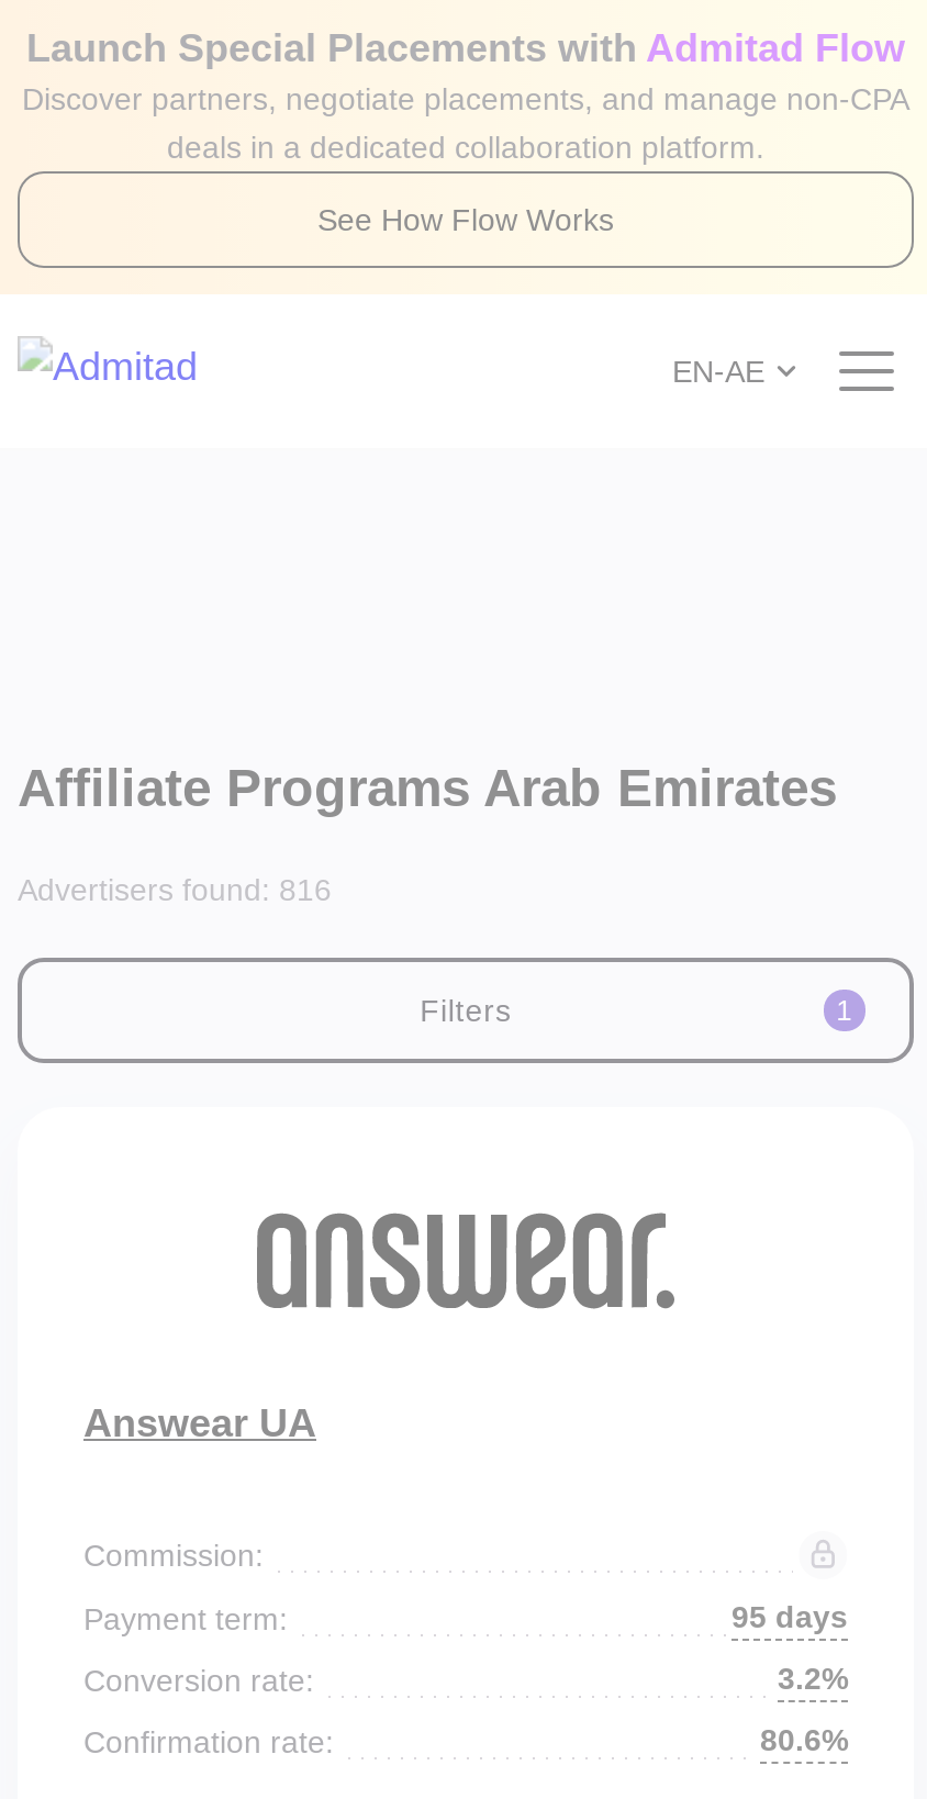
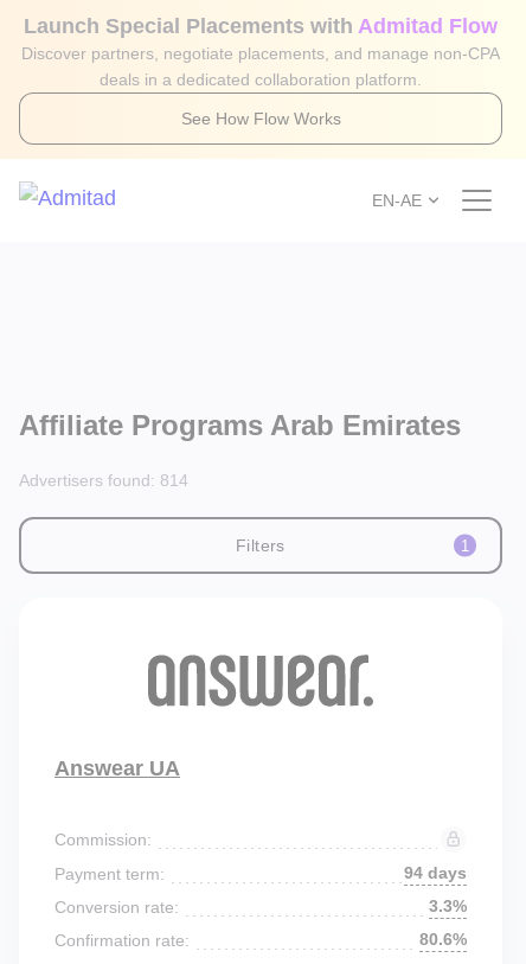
[18,872,332,907] Advertisers found: 816 -> [19,471,188,490] Advertisers found: 814
[731,1599,848,1634] 95 days -> [404,863,467,882] 94 days
[778,1661,848,1696] 3.2% -> [429,896,467,915] 3.3%

